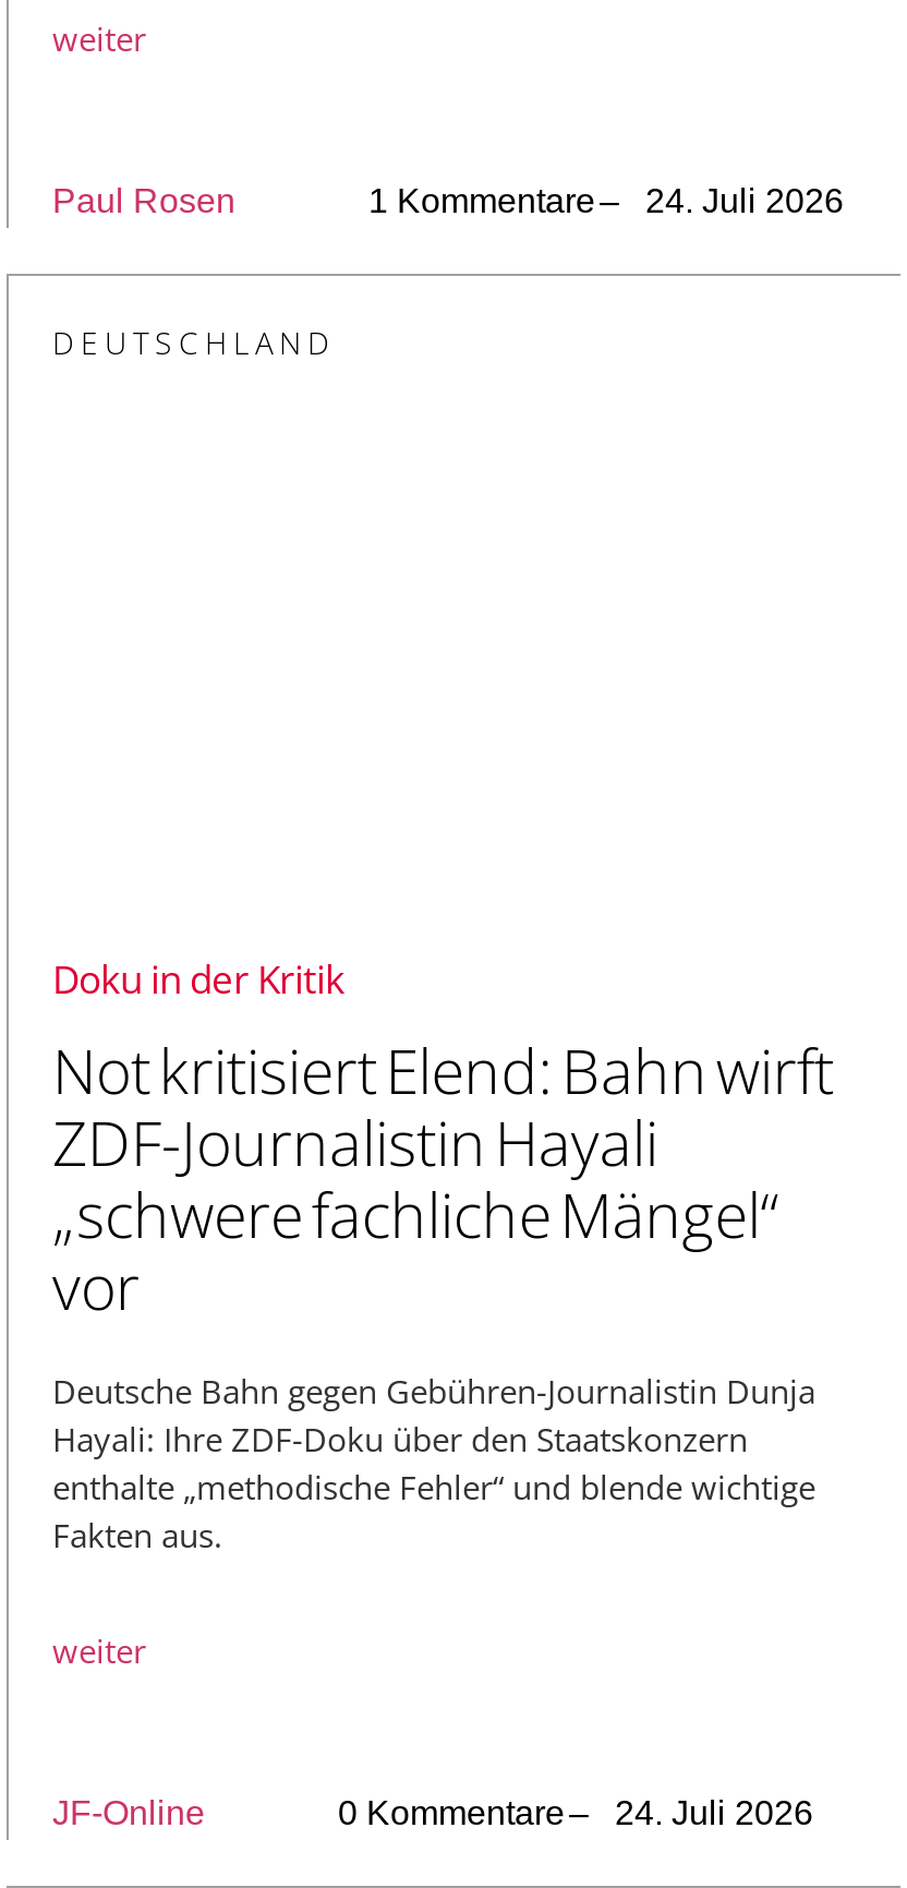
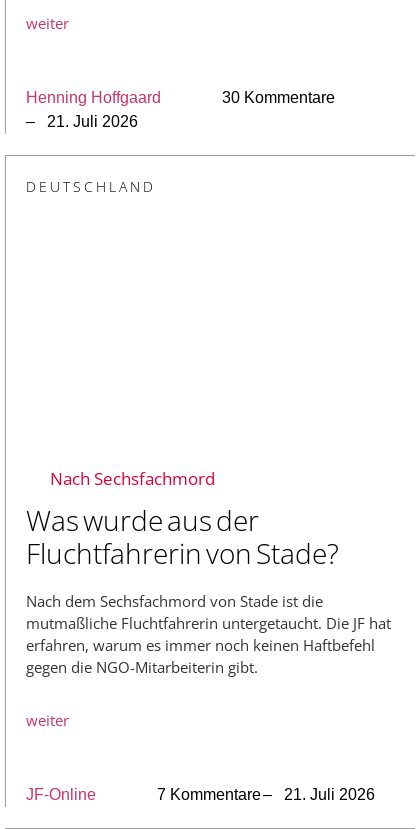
[52,182,844,219] Paul Rosen | 1 Kommentare – 24. Juli 2026 -> [26,89,335,130] Henning Hoffgaard | 30 Kommentare | – 21. Juli 2026
moved [52,321,336,363] -> [26,177,156,196]: DEUTSCHLAND
[52,952,834,1328] Doku in der Kritik | Not kritisiert Elend: Bahn wirft | ZDF-Journalistin Hayali | „schwere fachliche Mängel“ | vor -> [26,466,339,572] Nach Sechsfachmord | Was wurde aus der | Fluchtfahrerin von Stade?
[52,1369,815,1557] Deutsche Bahn gegen Gebühren-Journalistin Dunja | Hayali: Ihre ZDF-Doku über den Staatskonzern | enthalte „methodische Fehler“ und blende wichtige | Fakten aus. -> [26,591,391,677] Nach dem Sechsfachmord von Stade ist die | mutmaßliche Fluchtfahrerin untergetaucht. Die JF hat | erfahren, warum es immer noch keinen Haftbefehl | gegen die NGO-Mitarbeiterin gibt.
[329,1794,813,1832] 0 Kommentare – 24. Juli 2026 -> [153,786,375,803] 7 Kommentare – 21. Juli 2026

